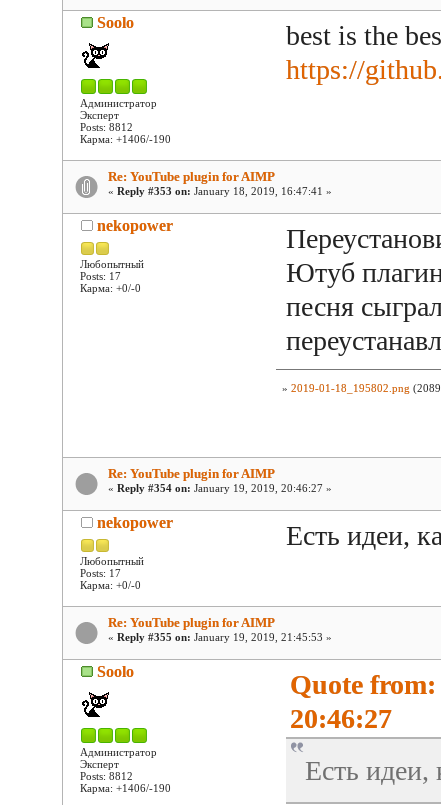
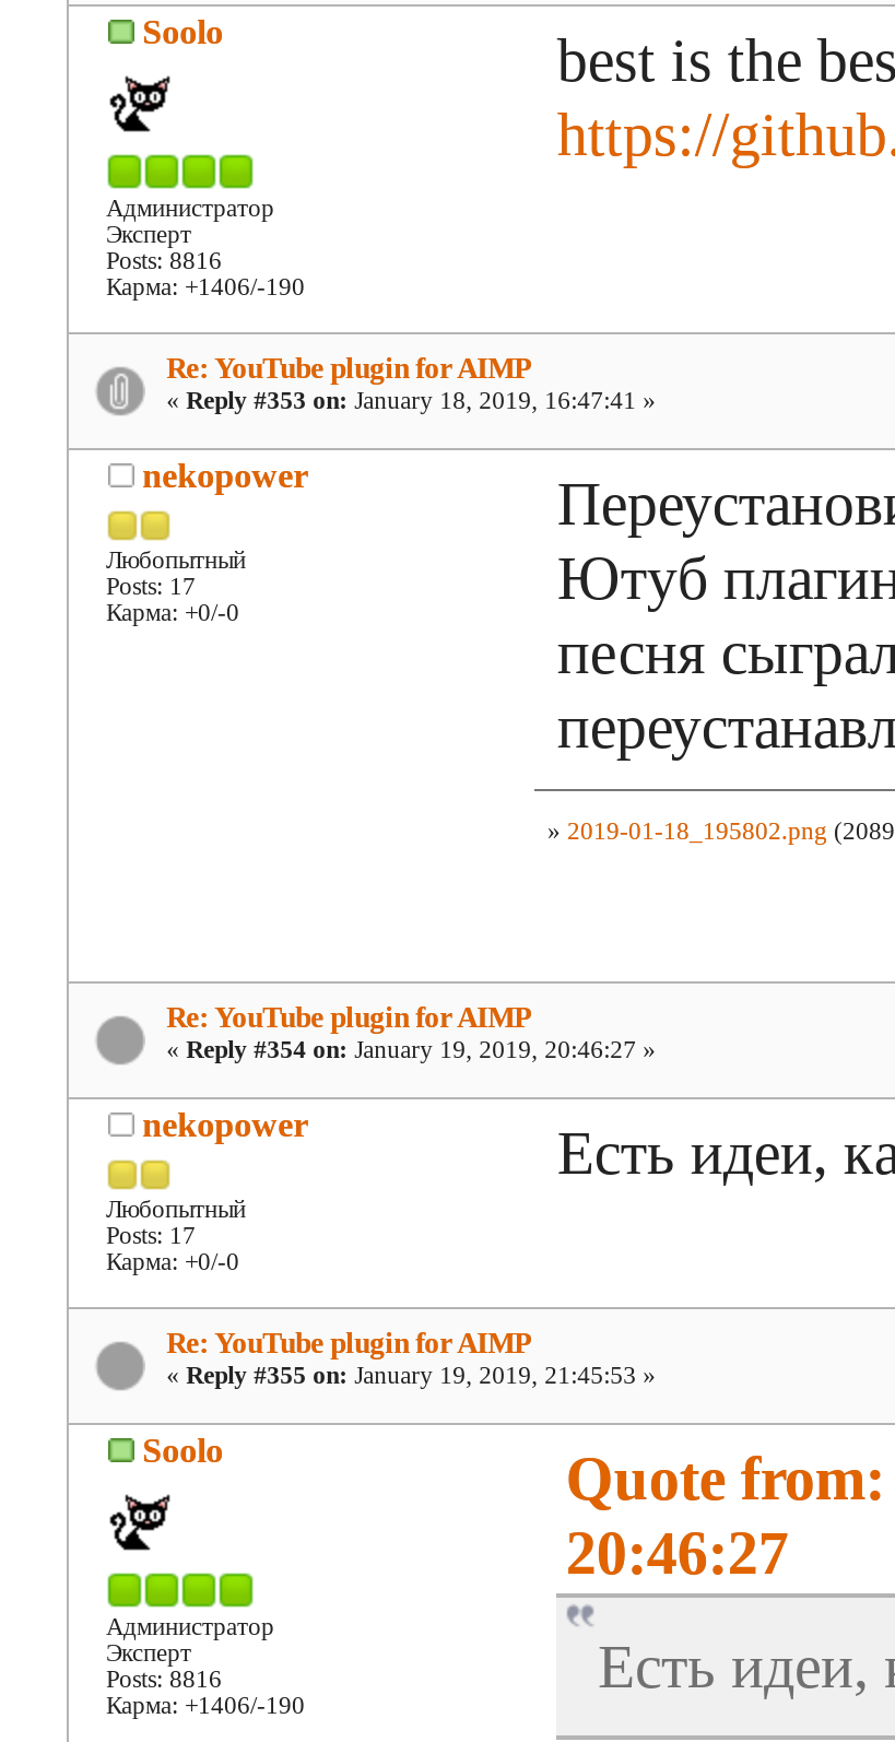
[80,121,133,133] Posts: 8812 -> [106,247,222,273] Posts: 8816
[80,770,133,782] Posts: 8812 -> [106,1666,222,1692] Posts: 8816

